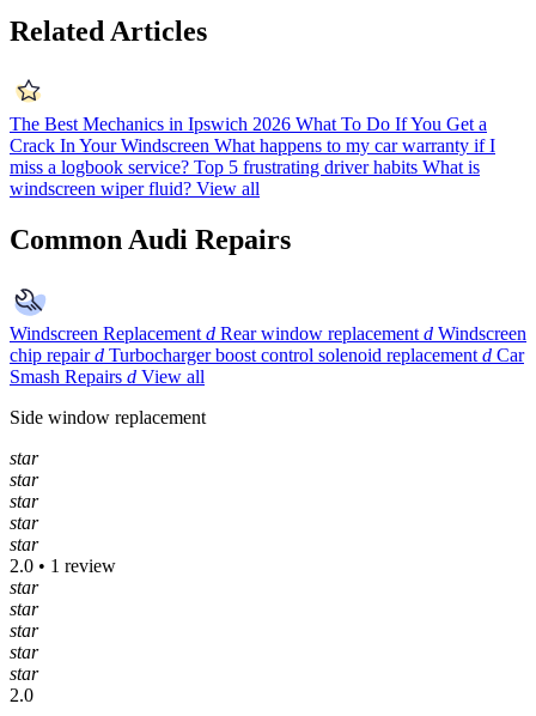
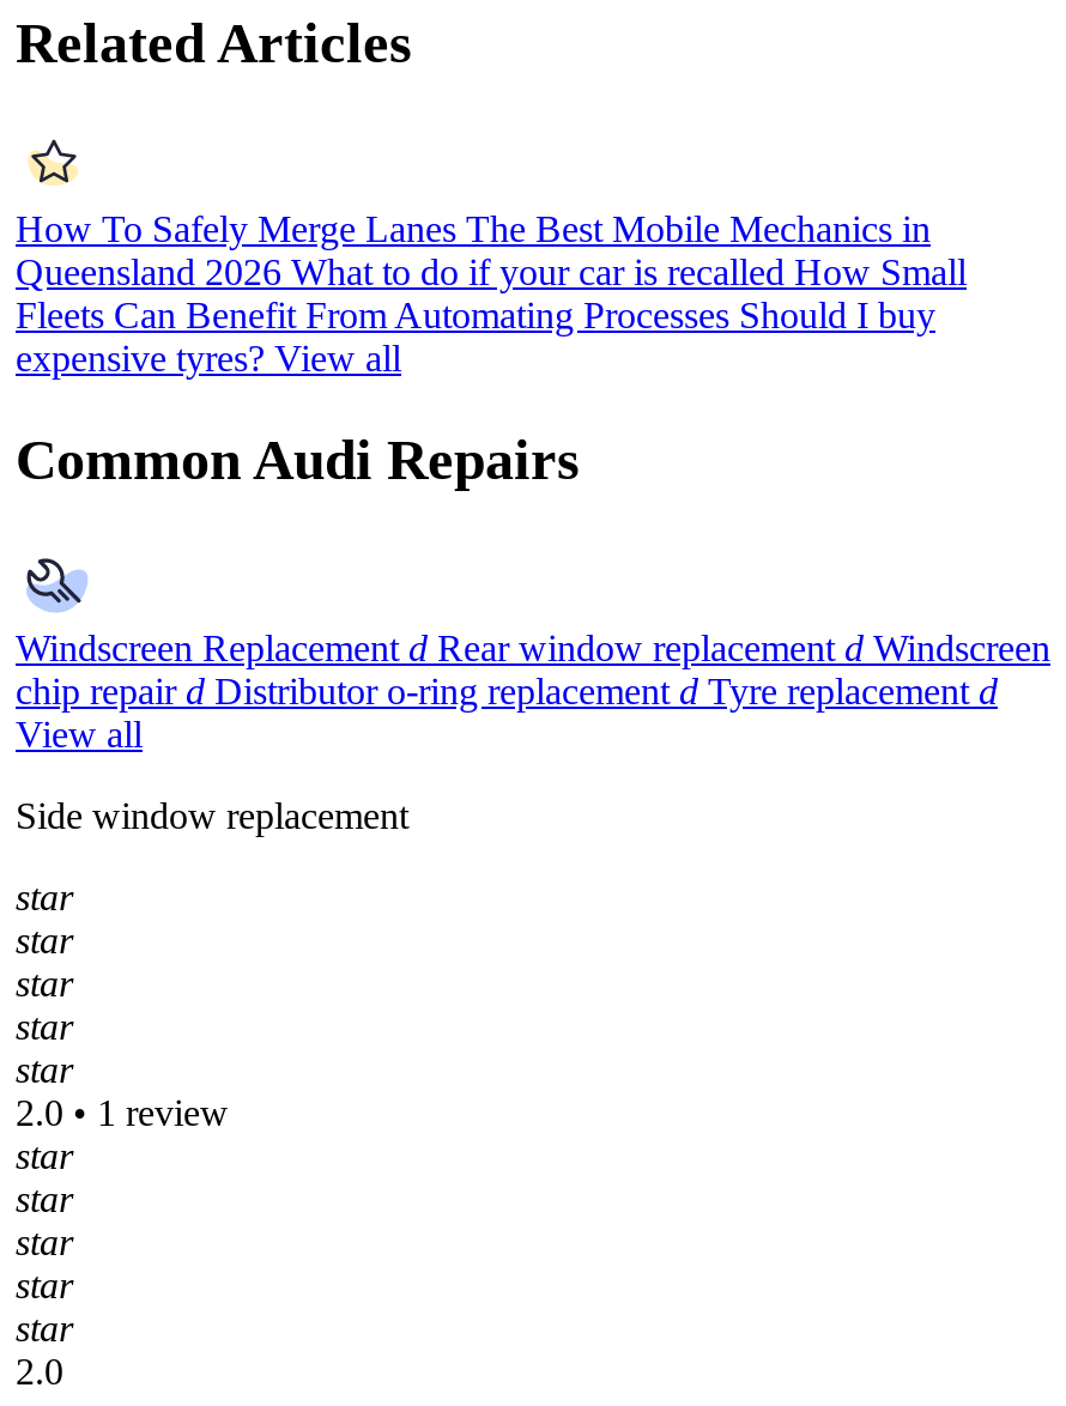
[10,114,495,199] The Best Mechanics in Ipswich 2026 What To Do If You Get a | Crack In Your Windscreen What happens to my car warranty if I | miss a logbook service? Top 5 frustrating driver habits What is | windscreen wiper fluid? View all -> [16,210,967,380] How To Safely Merge Lanes The Best Mobile Mechanics in | Queensland 2026 What to do if your car is recalled How Small | Fleets Can Benefit From Automating Processes Should I buy | expensive tyres? View all
[10,345,524,387] chip repair d Turbocharger boost control solenoid replacement d Car | Smash Repairs d View all -> [16,671,998,755] chip repair d Distributor o-ring replacement d Tyre replacement d | View all

